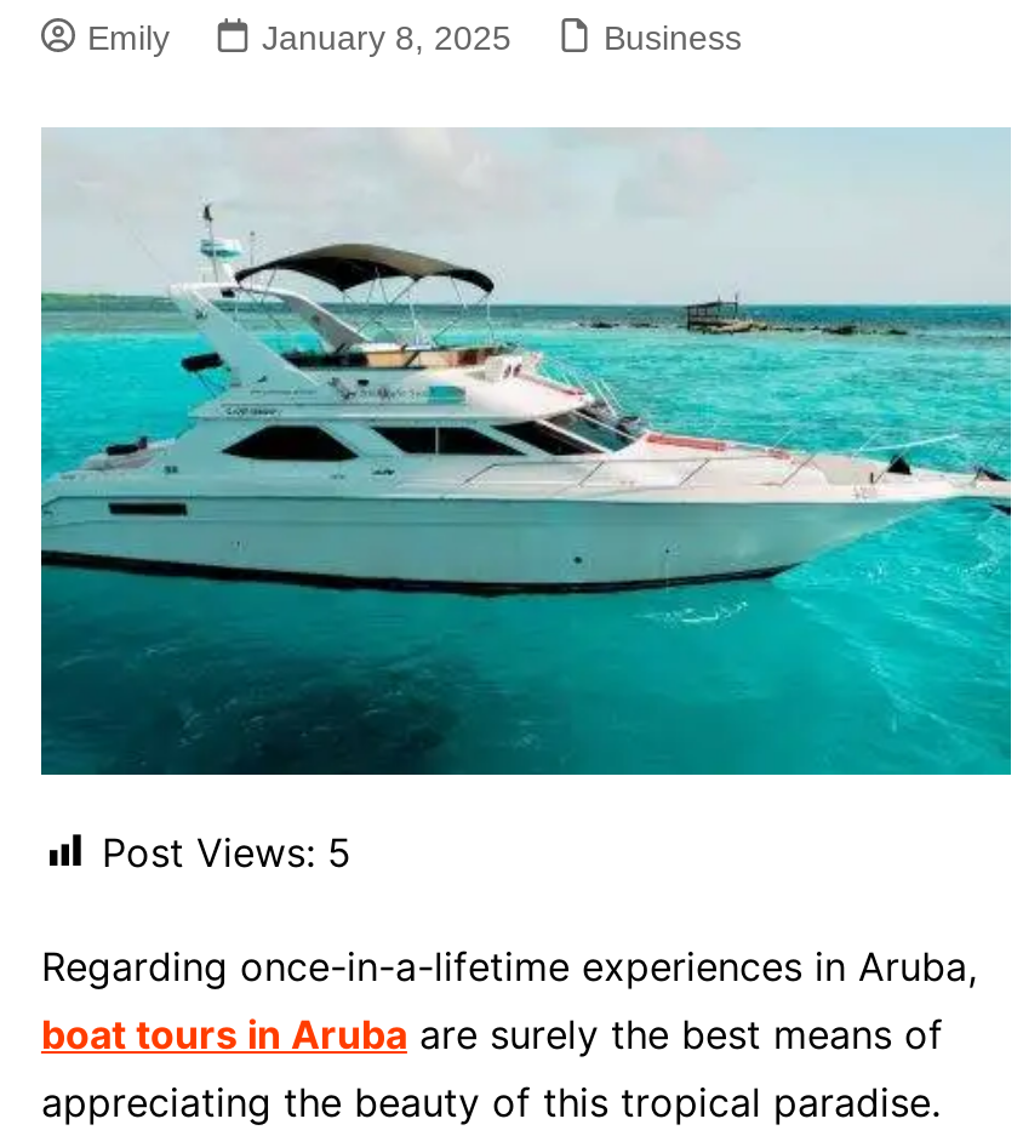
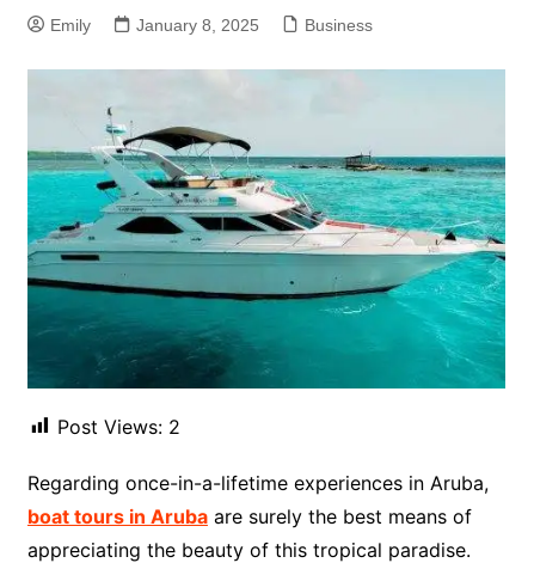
[102,827,352,876] Post Views: 5 -> [57,414,180,438] Post Views: 2

